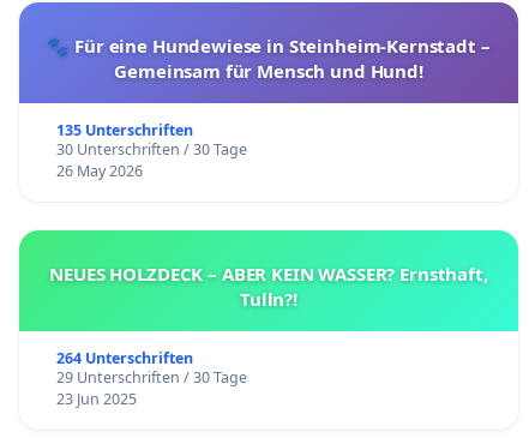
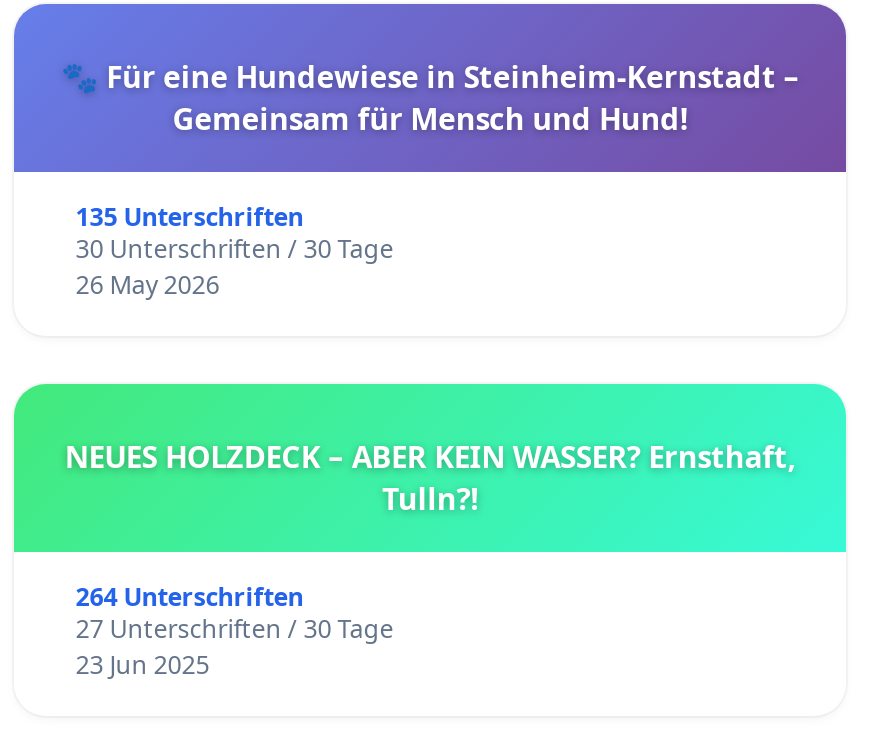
[56,368,247,388] 29 Unterschriften / 30 Tage -> [76,613,394,647] 27 Unterschriften / 30 Tage

